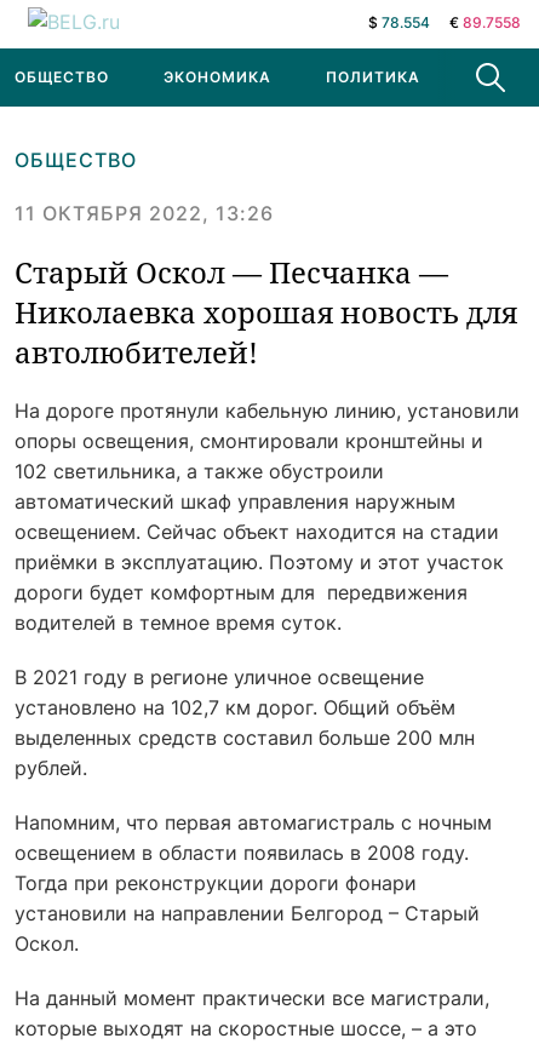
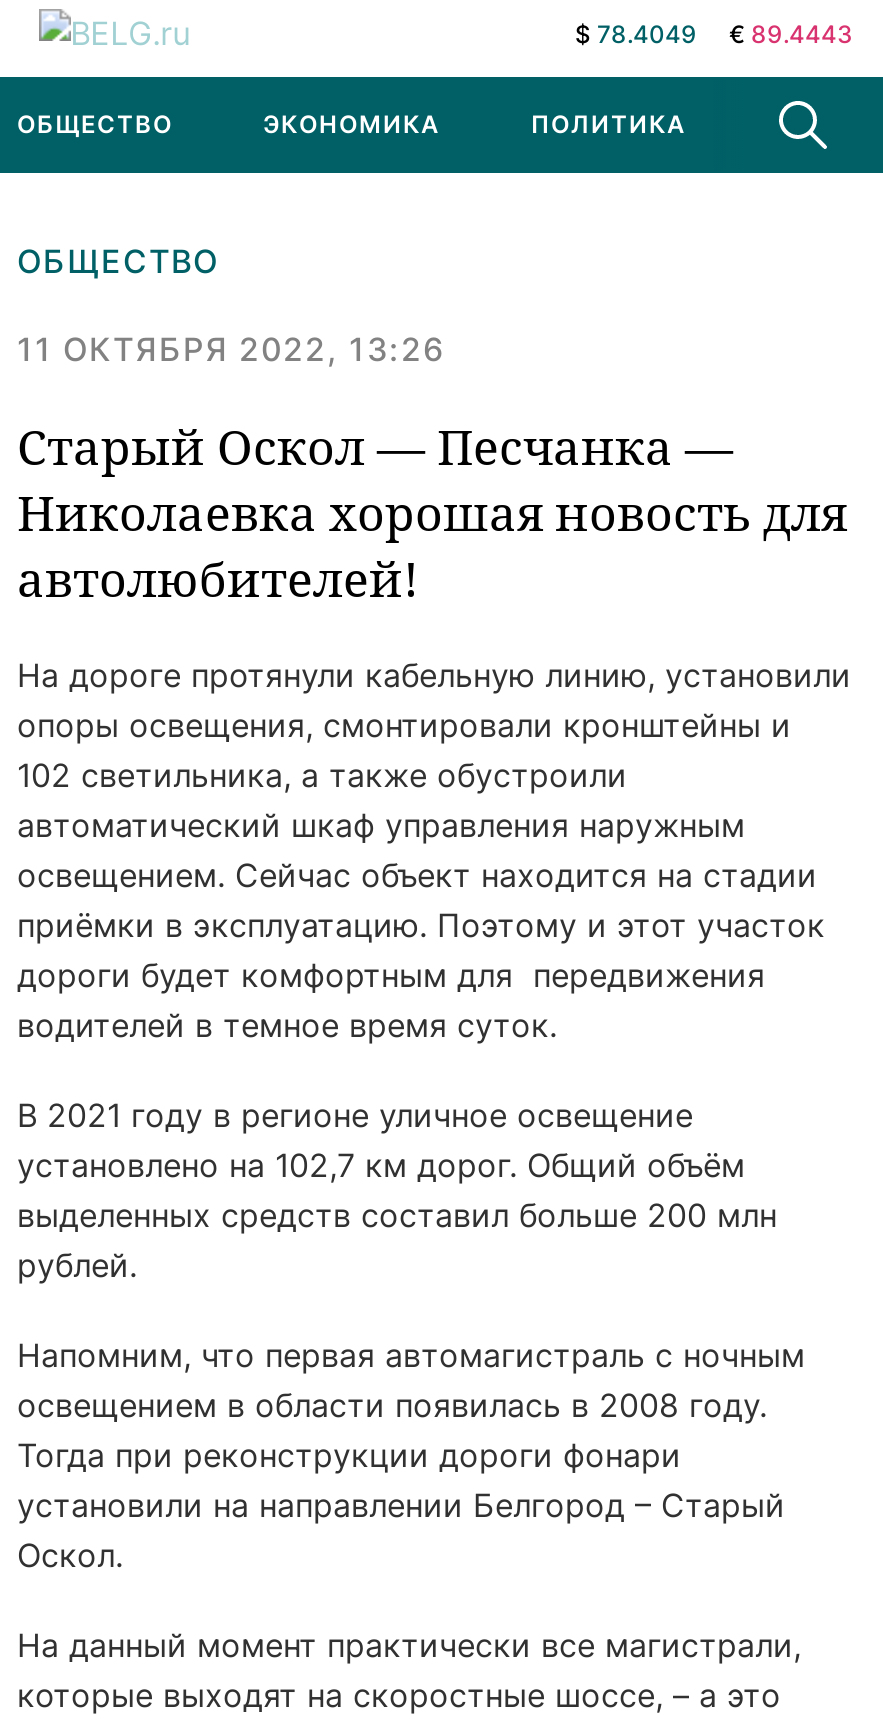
[368,13,430,31] $78.554 -> [575,18,697,48] $78.4049
[449,13,521,31] €89.7558 -> [729,18,853,48] €89.4443

